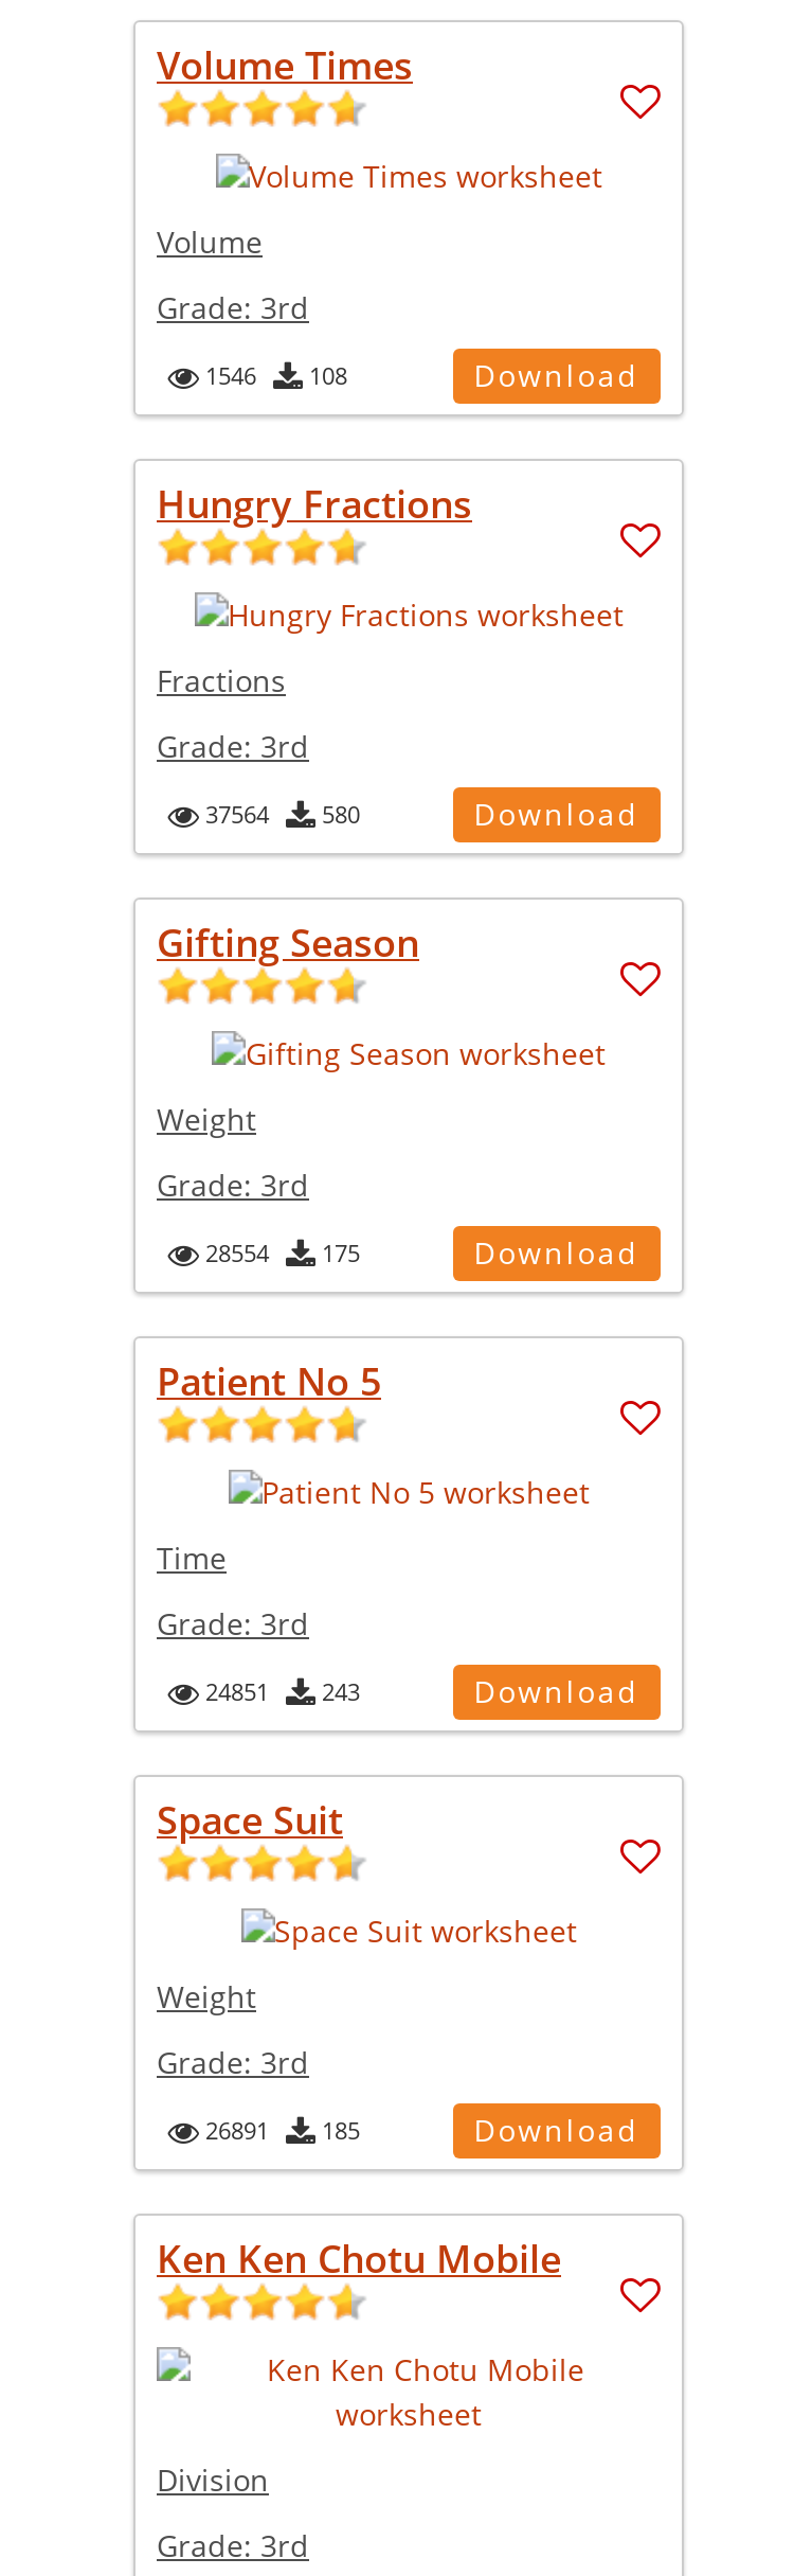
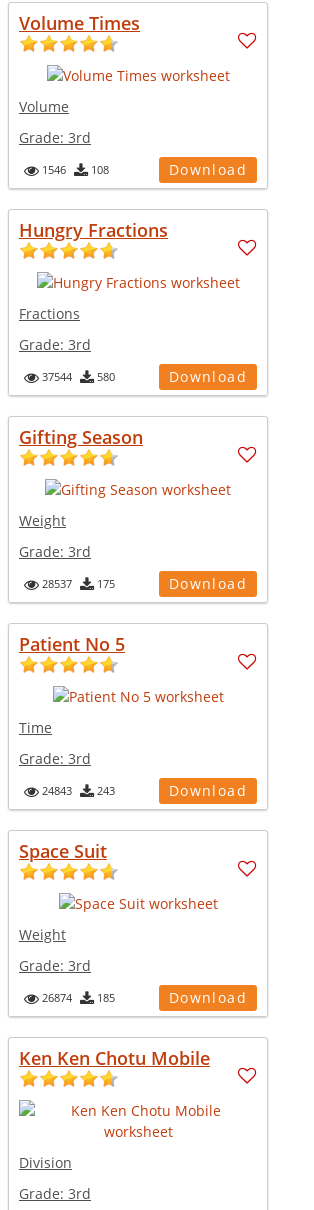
[205,797,360,829] 37564 580 -> [42,369,115,384] 37544 580
[205,1236,360,1268] 28554 175 -> [42,576,115,591] 28537 175
[205,1674,360,1706] 24851 243 -> [42,783,115,798] 24843 243
[205,2113,360,2145] 26891 185 -> [42,990,115,1005] 26874 185

